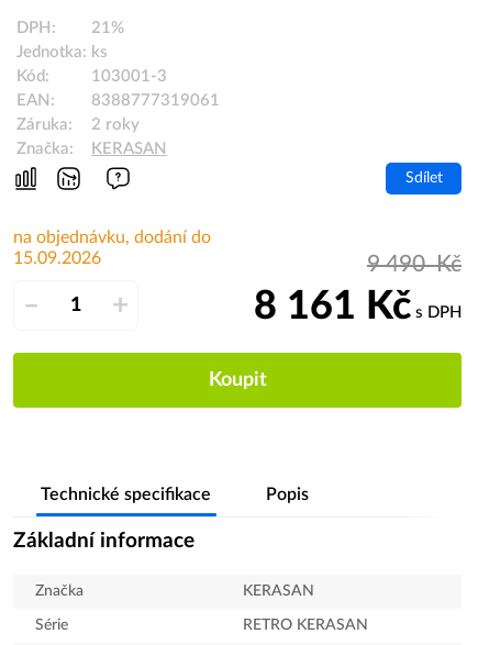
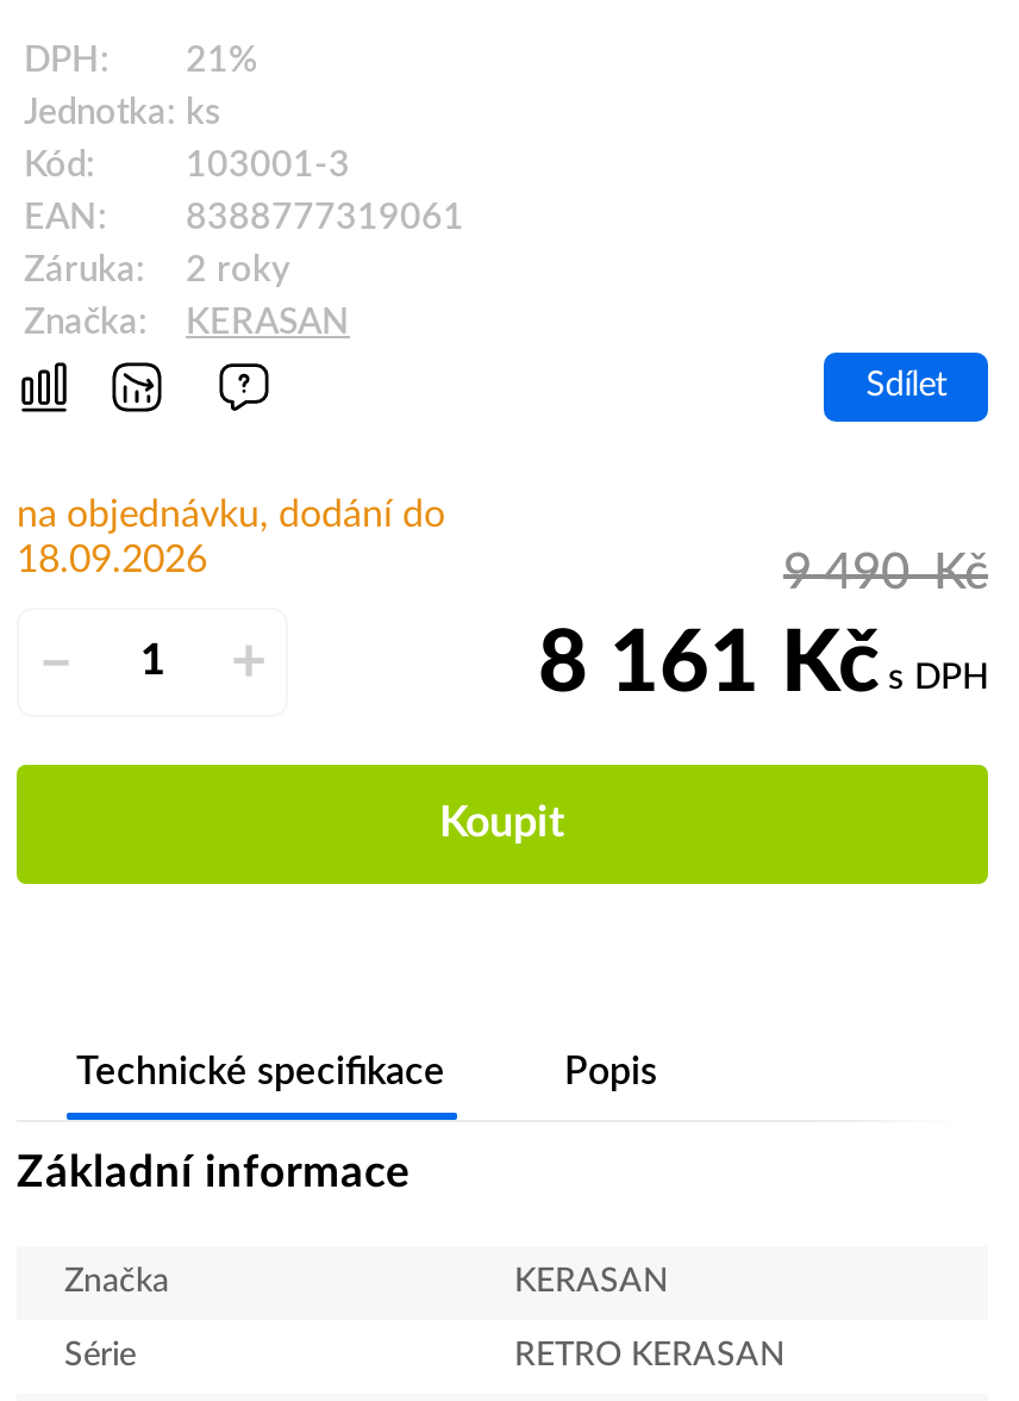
[13,250,101,267] 15.09.2026 -> [17,541,207,579] 18.09.2026

